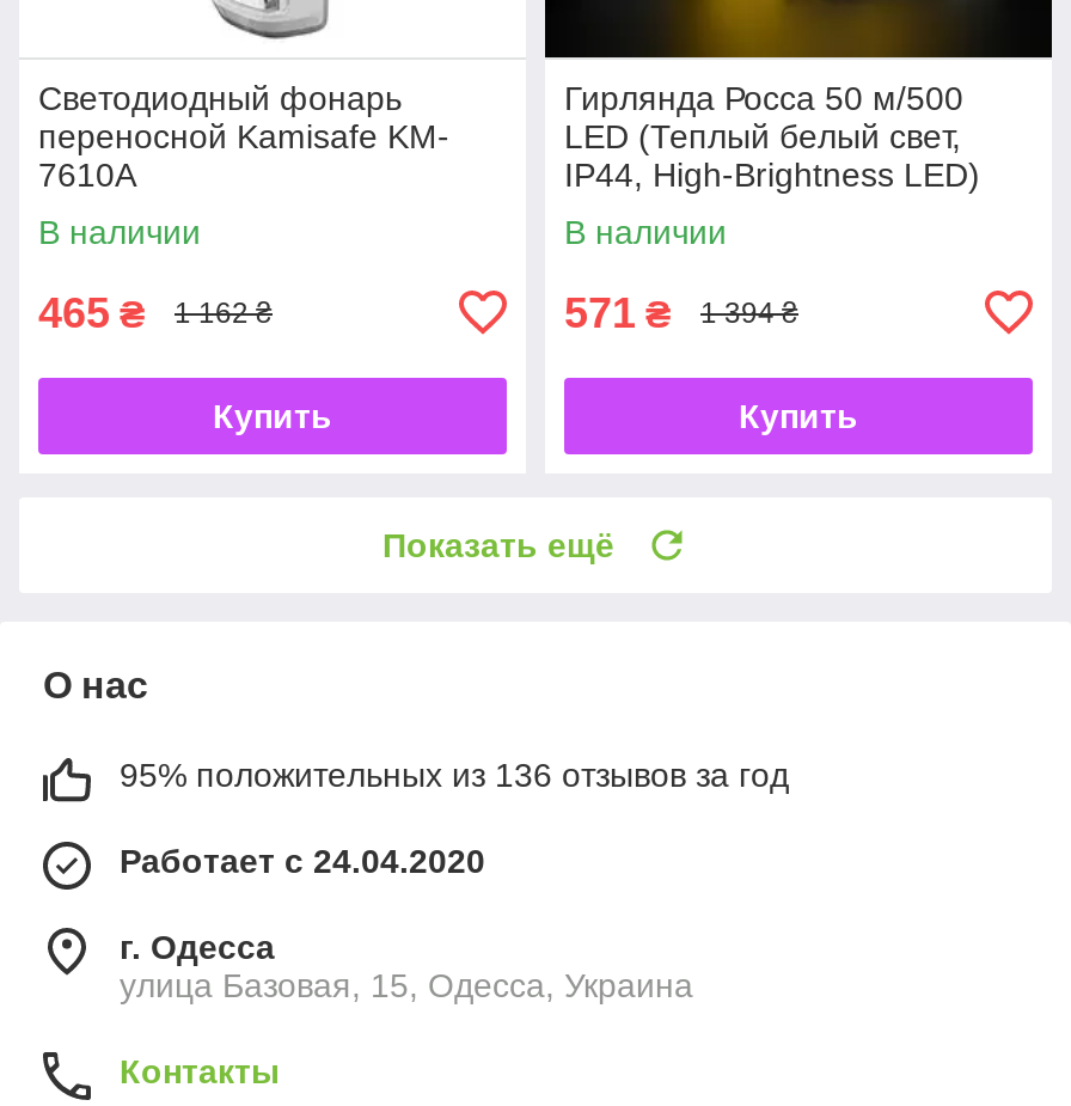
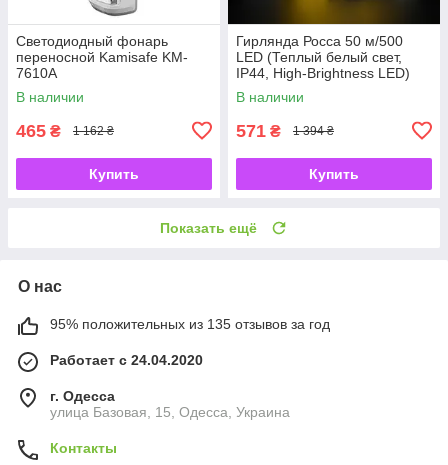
[120,755,789,793] 95% положительных из 136 отзывов за год -> [50,316,330,332] 95% положительных из 135 отзывов за год

